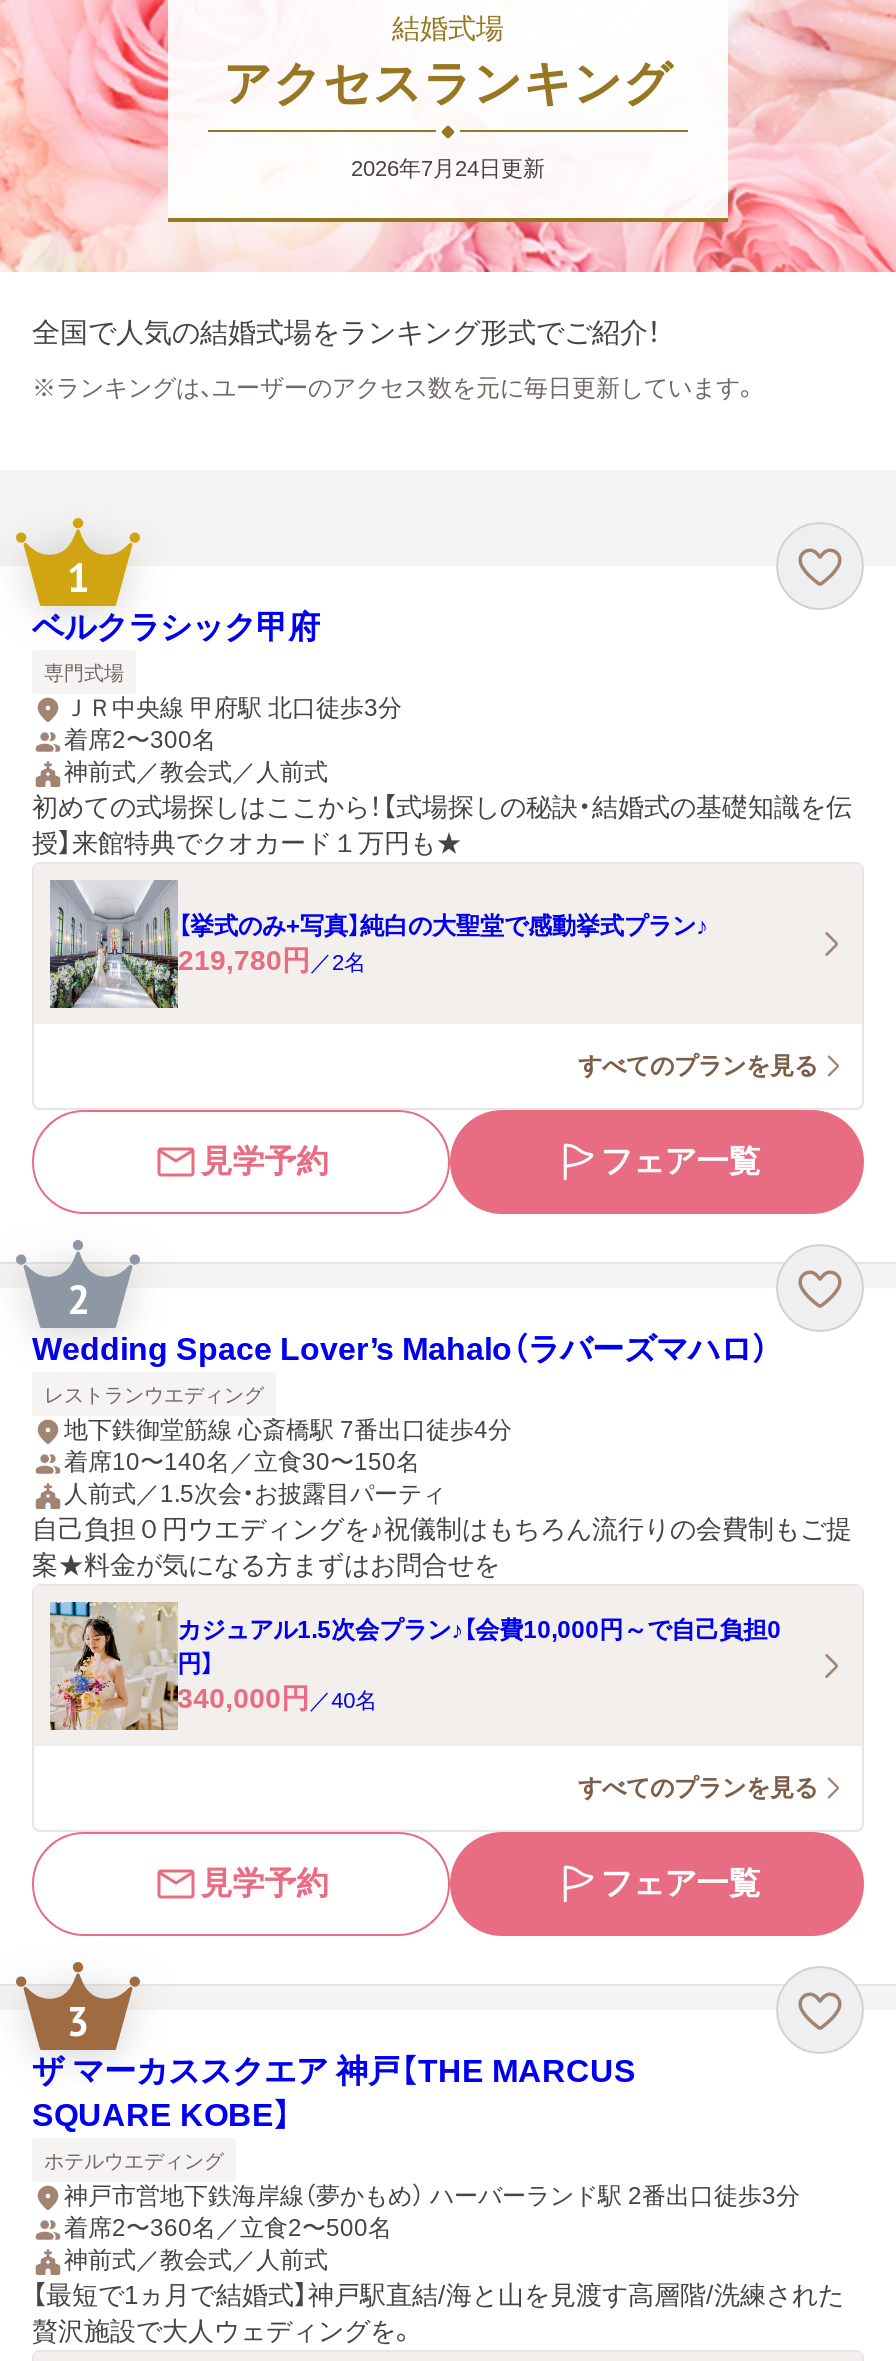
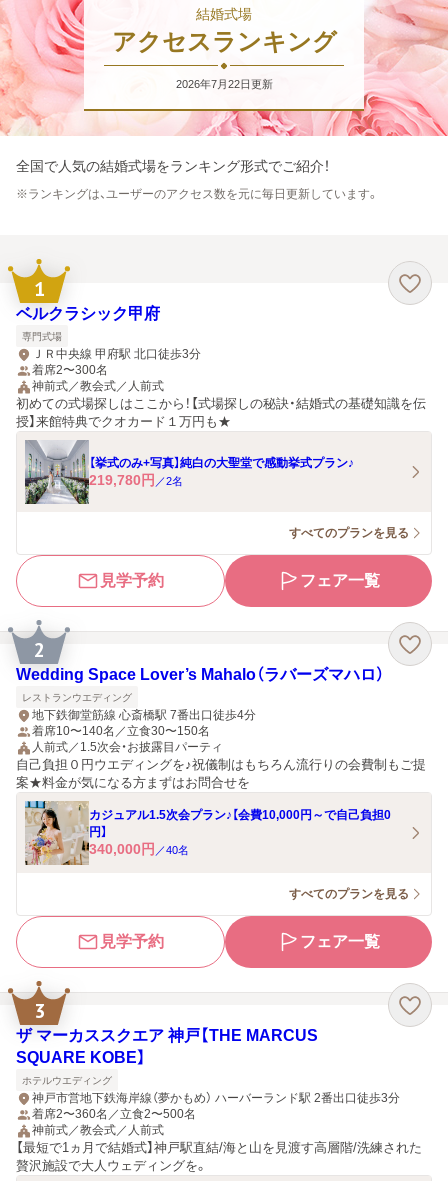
[351,155,545,179] 2026年7月24日更新 -> [175,77,272,89] 2026年7月22日更新

